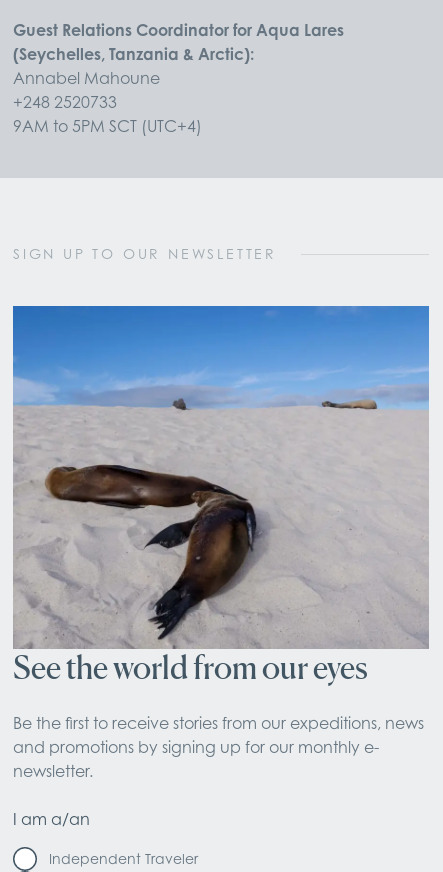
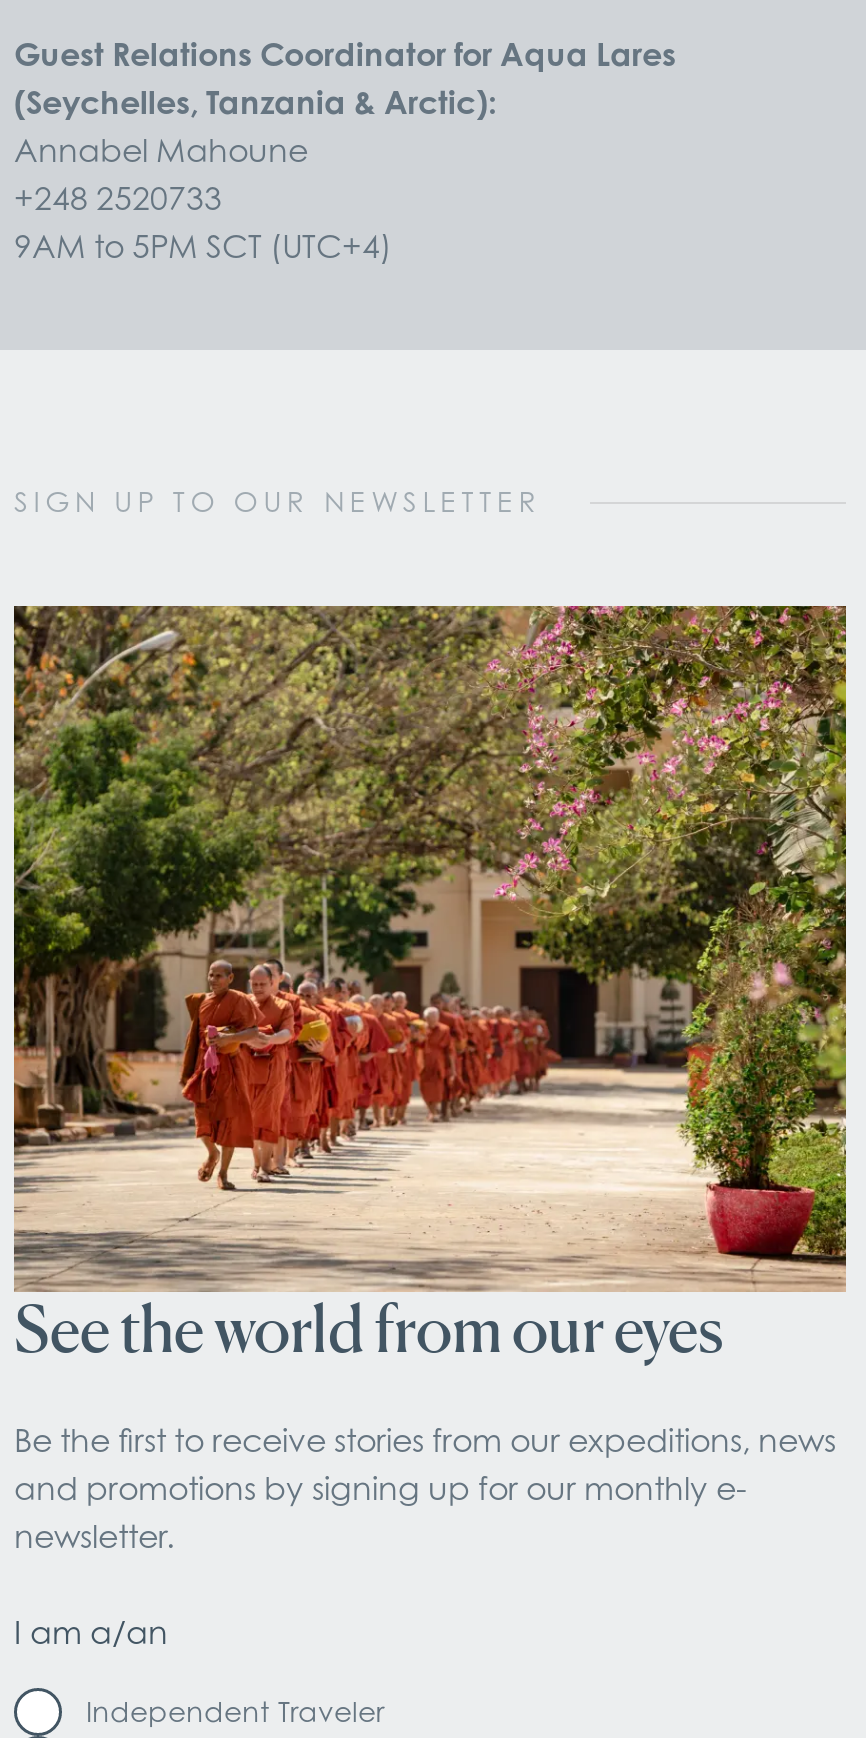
[12,305,430,649] [image] -> [12,604,848,1292] [image]

